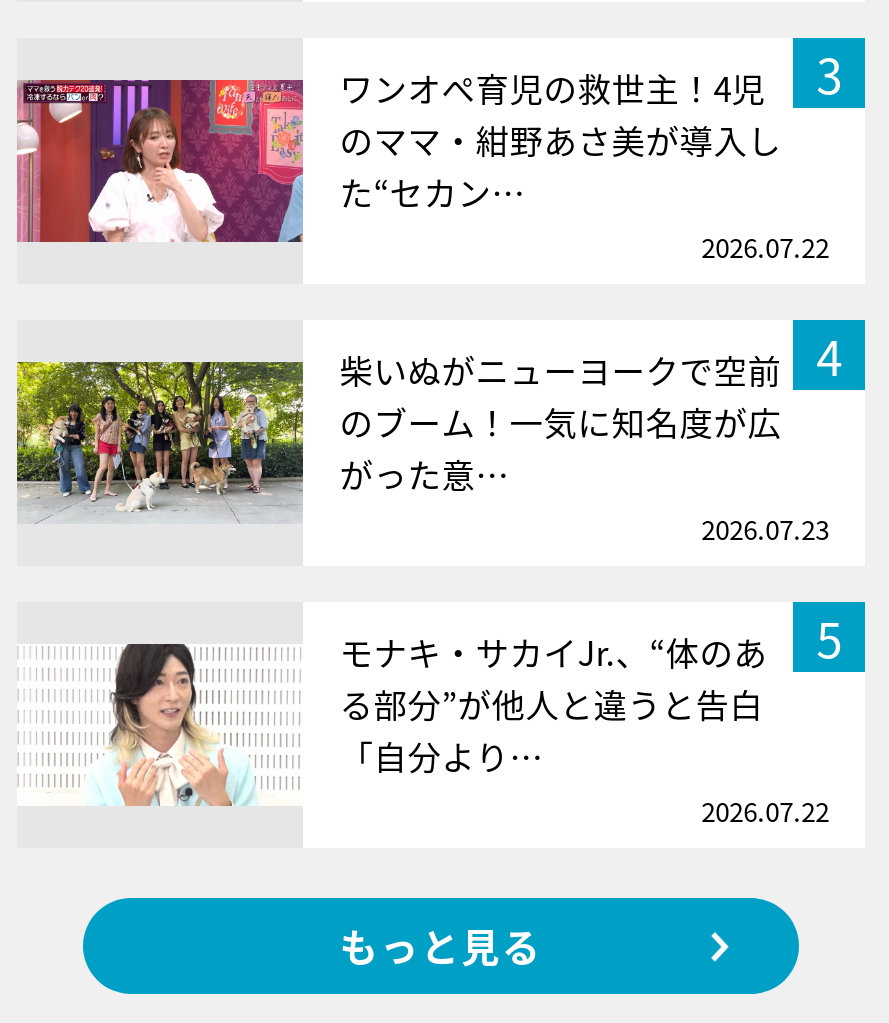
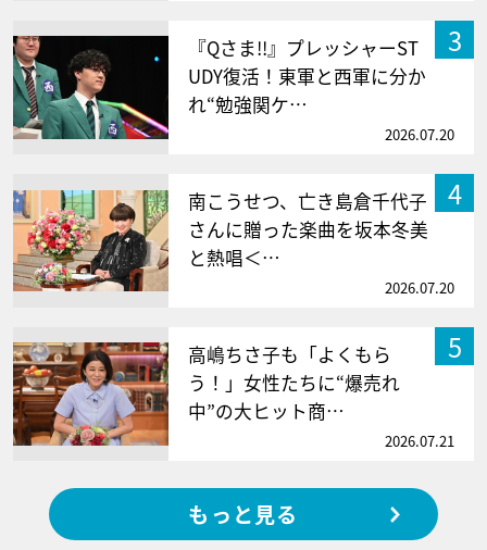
[17,64,829,266] [image] | ワンオぺ育児の救世主！4児 | のママ・紺野あさ美が導入し | た“セカン… | 2026.07.22 -> [12,35,454,145] [image] | 『Qさま!!』プレッシャーST | UDY復活！東軍と西軍に分か | れ“勉強関ケ… | 2026.07.20
[15,346,829,548] [image] | 柴いぬがニューヨークで空前 | のブーム！一気に知名度が広 | がった意… | 2026.07.23 -> [12,188,454,298] [image] | 南こうせつ、亡き島倉千代子 | さんに贈った楽曲を坂本冬美 | と熱唱＜… | 2026.07.20
[17,628,829,831] [image] | モナキ・サカイJr.、“体のあ | る部分”が他人と違うと告白 | 「自分より… | 2026.07.22 -> [12,341,454,451] [image] | 高嶋ちさ子も「よくもら | う！」女性たちに“爆売れ | 中”の大ヒット商… | 2026.07.21

